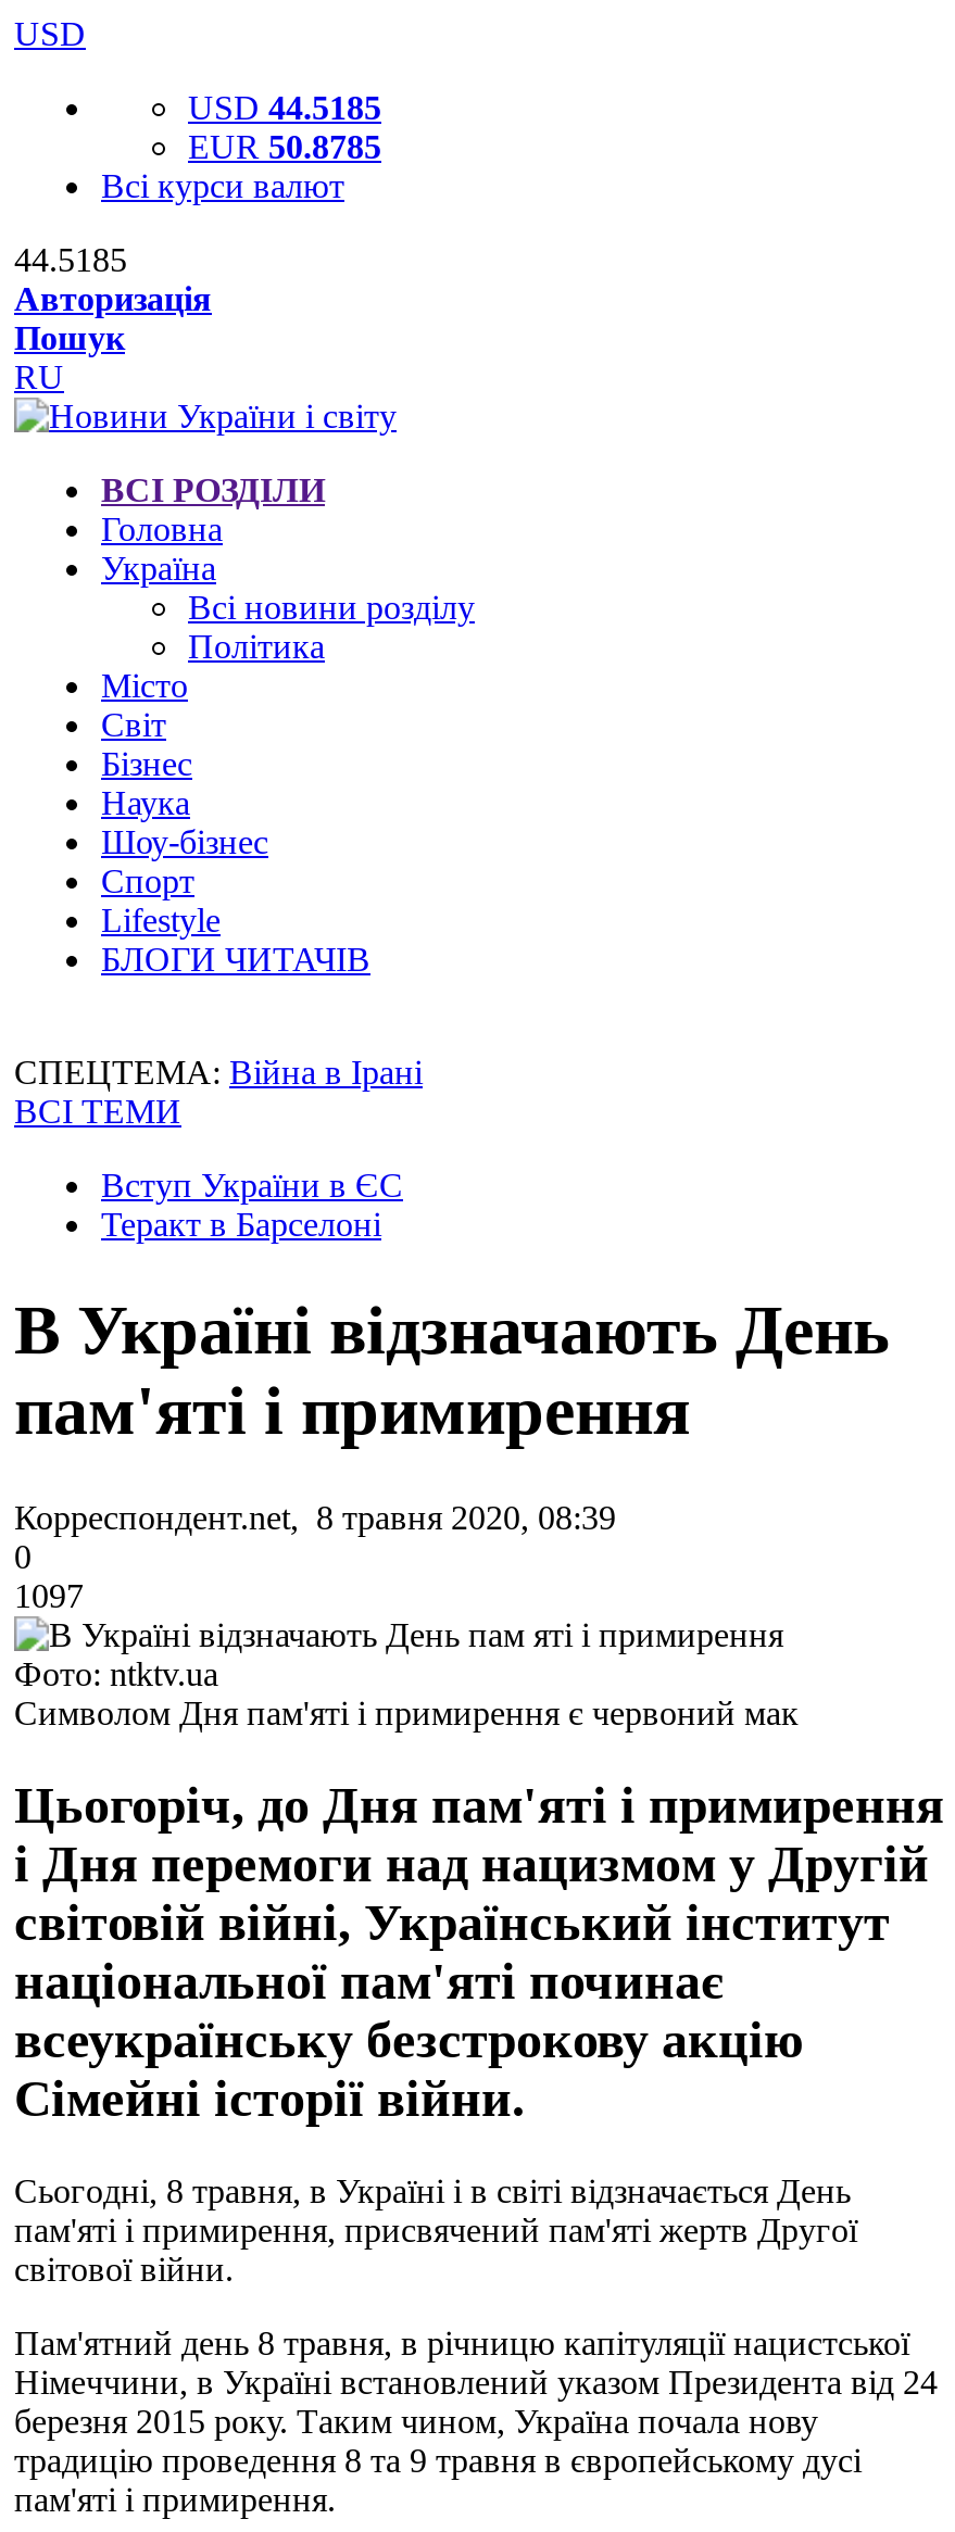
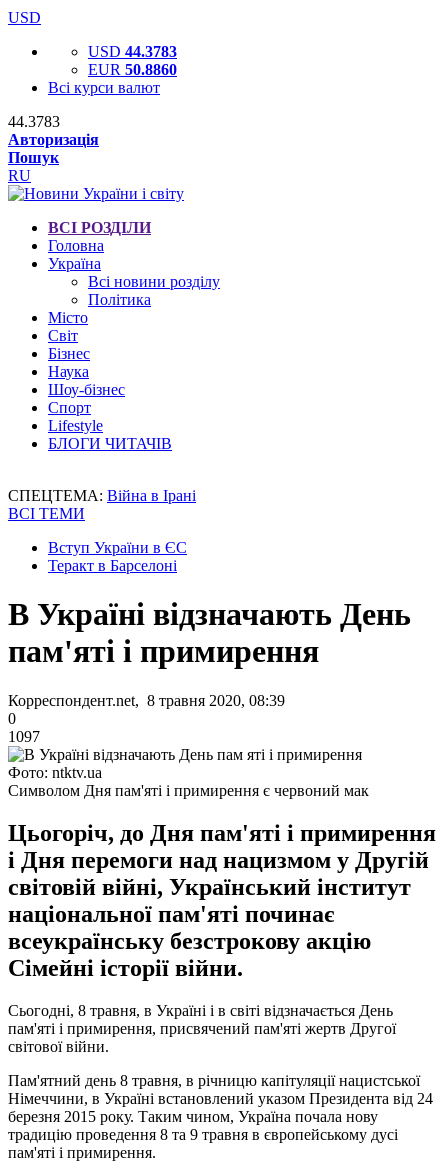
[188,89,381,126] USD 44.5185 -> [88,43,177,60] USD 44.3783
[188,128,381,165] EUR 50.8785 -> [88,61,177,78] EUR 50.8860
[14,241,127,278] 44.5185 -> [8,113,60,130] 44.3783

